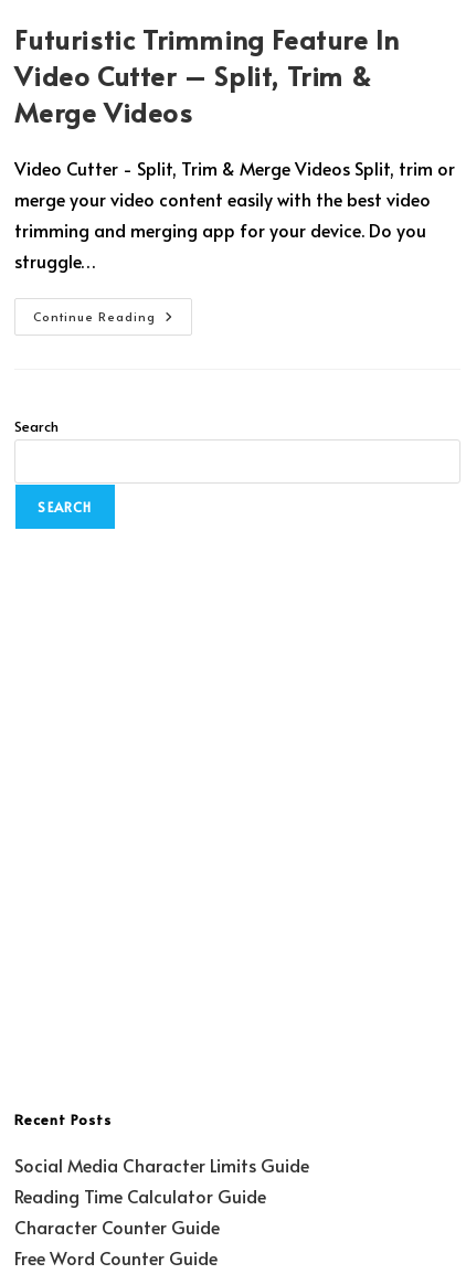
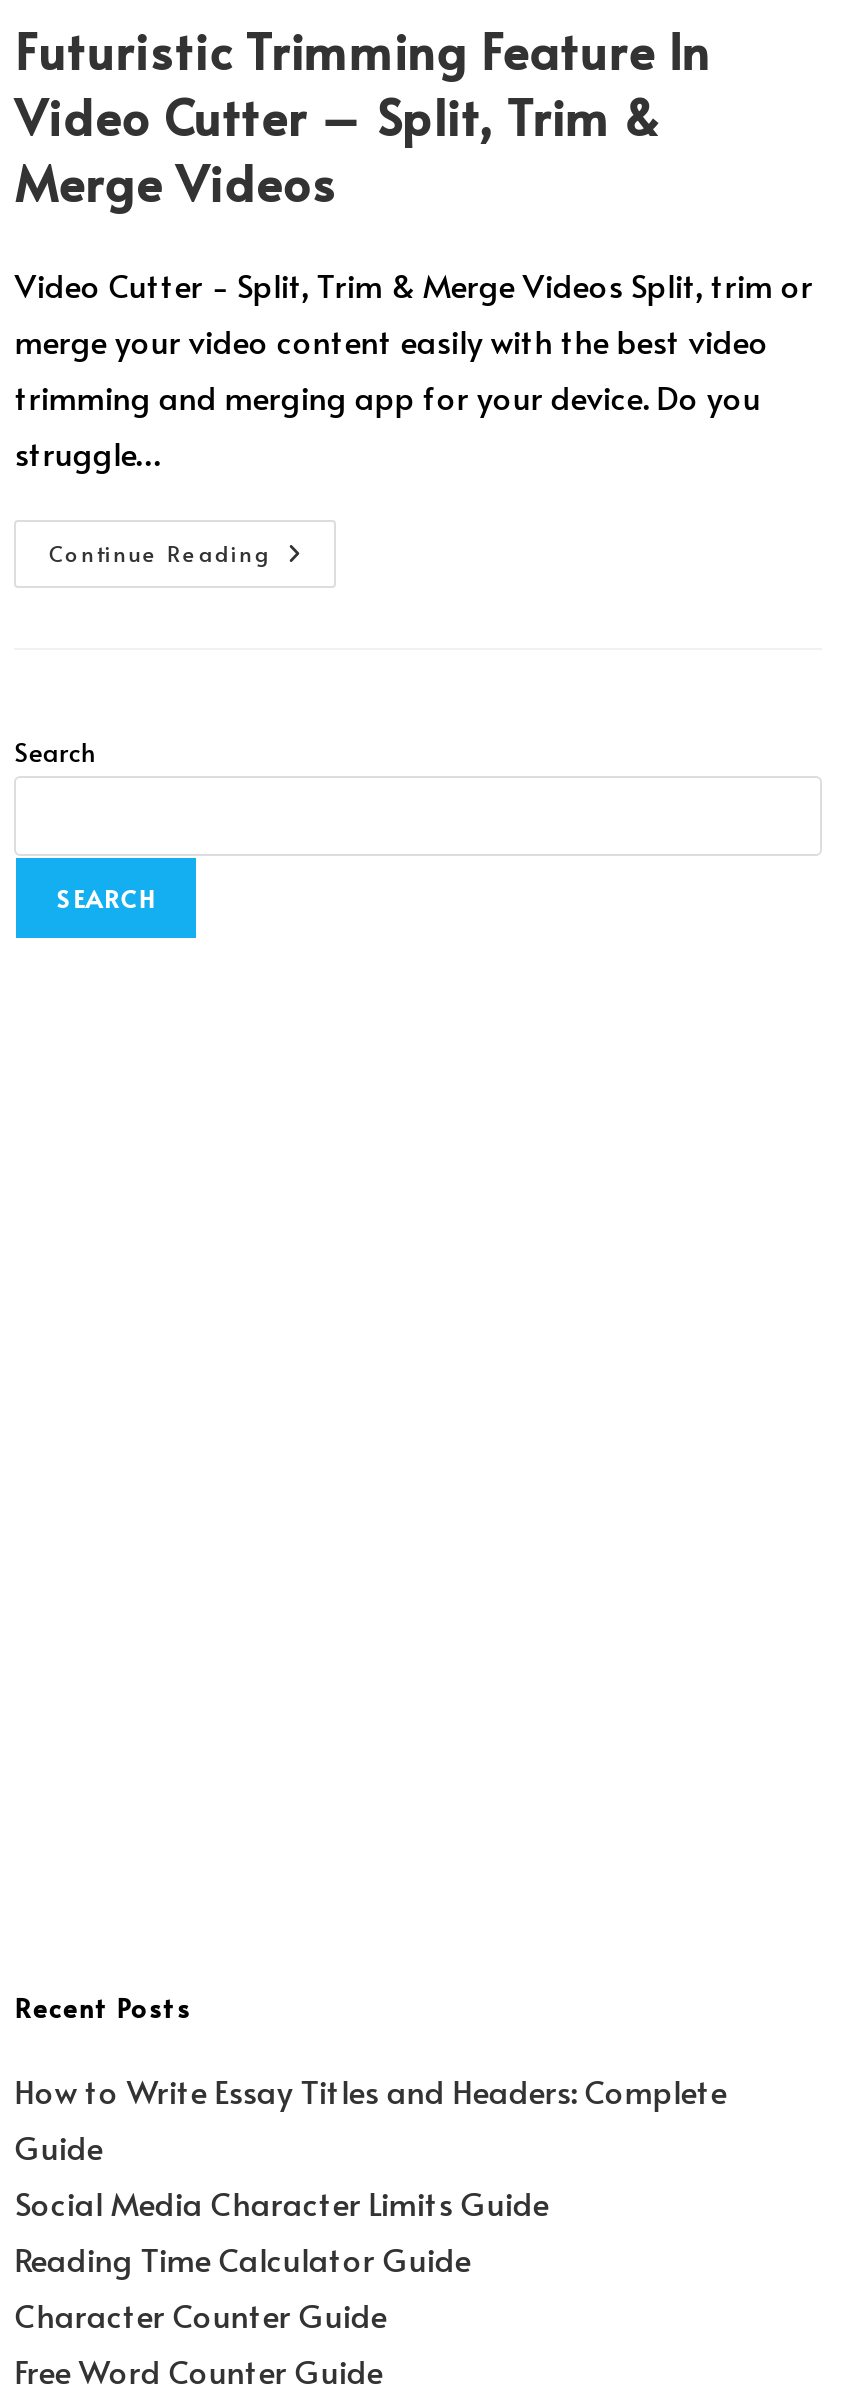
none -> [15,2068,727,2168] How to Write Essay Titles and Headers: Complete | Guide

